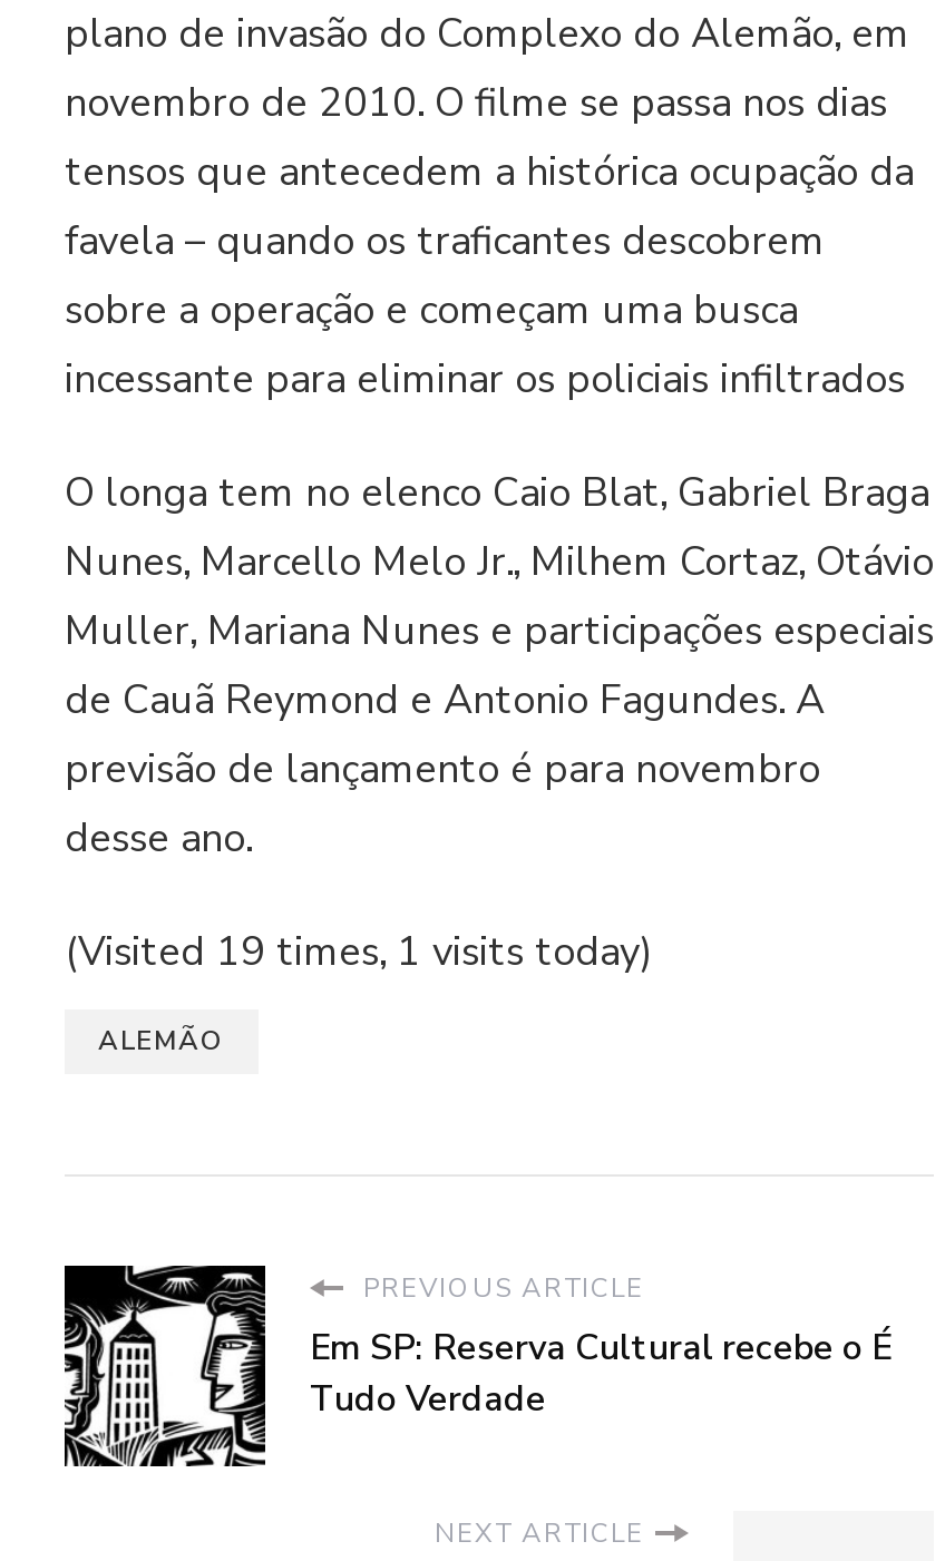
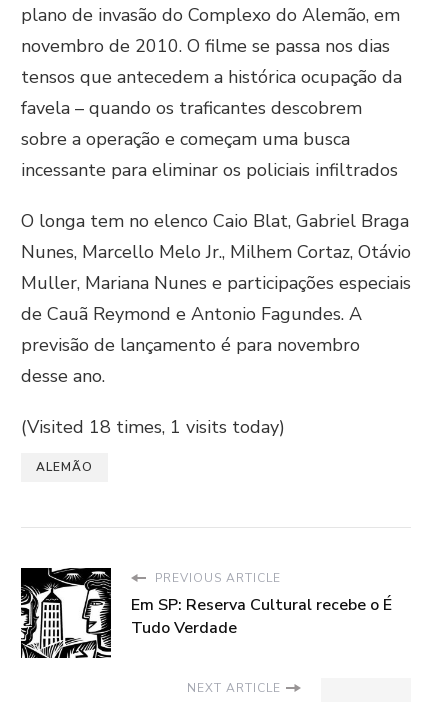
[65,925,653,979] (Visited 19 times, 1 visits today) -> [21,415,285,439] (Visited 18 times, 1 visits today)

